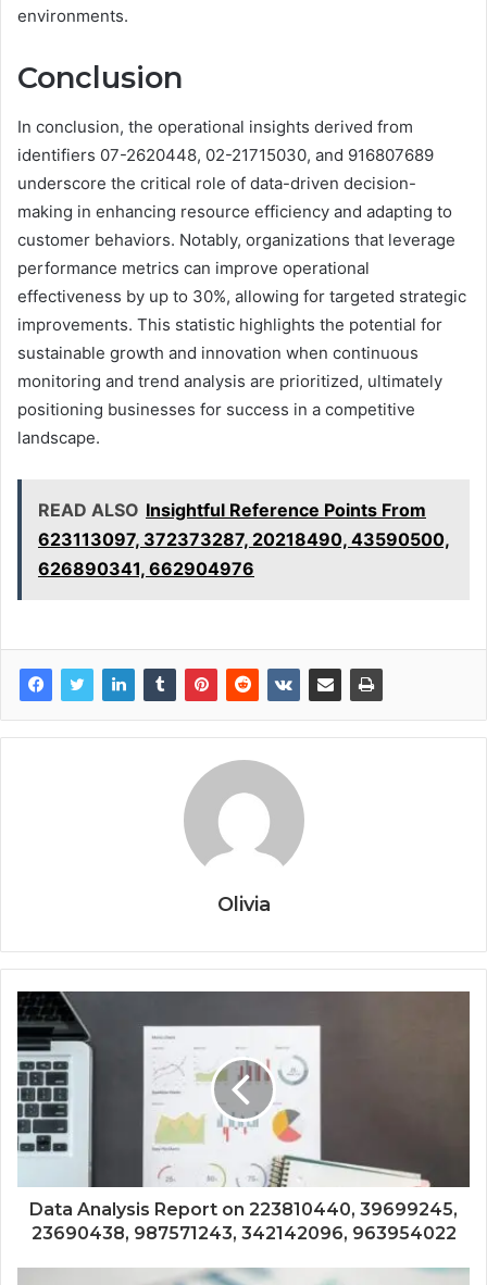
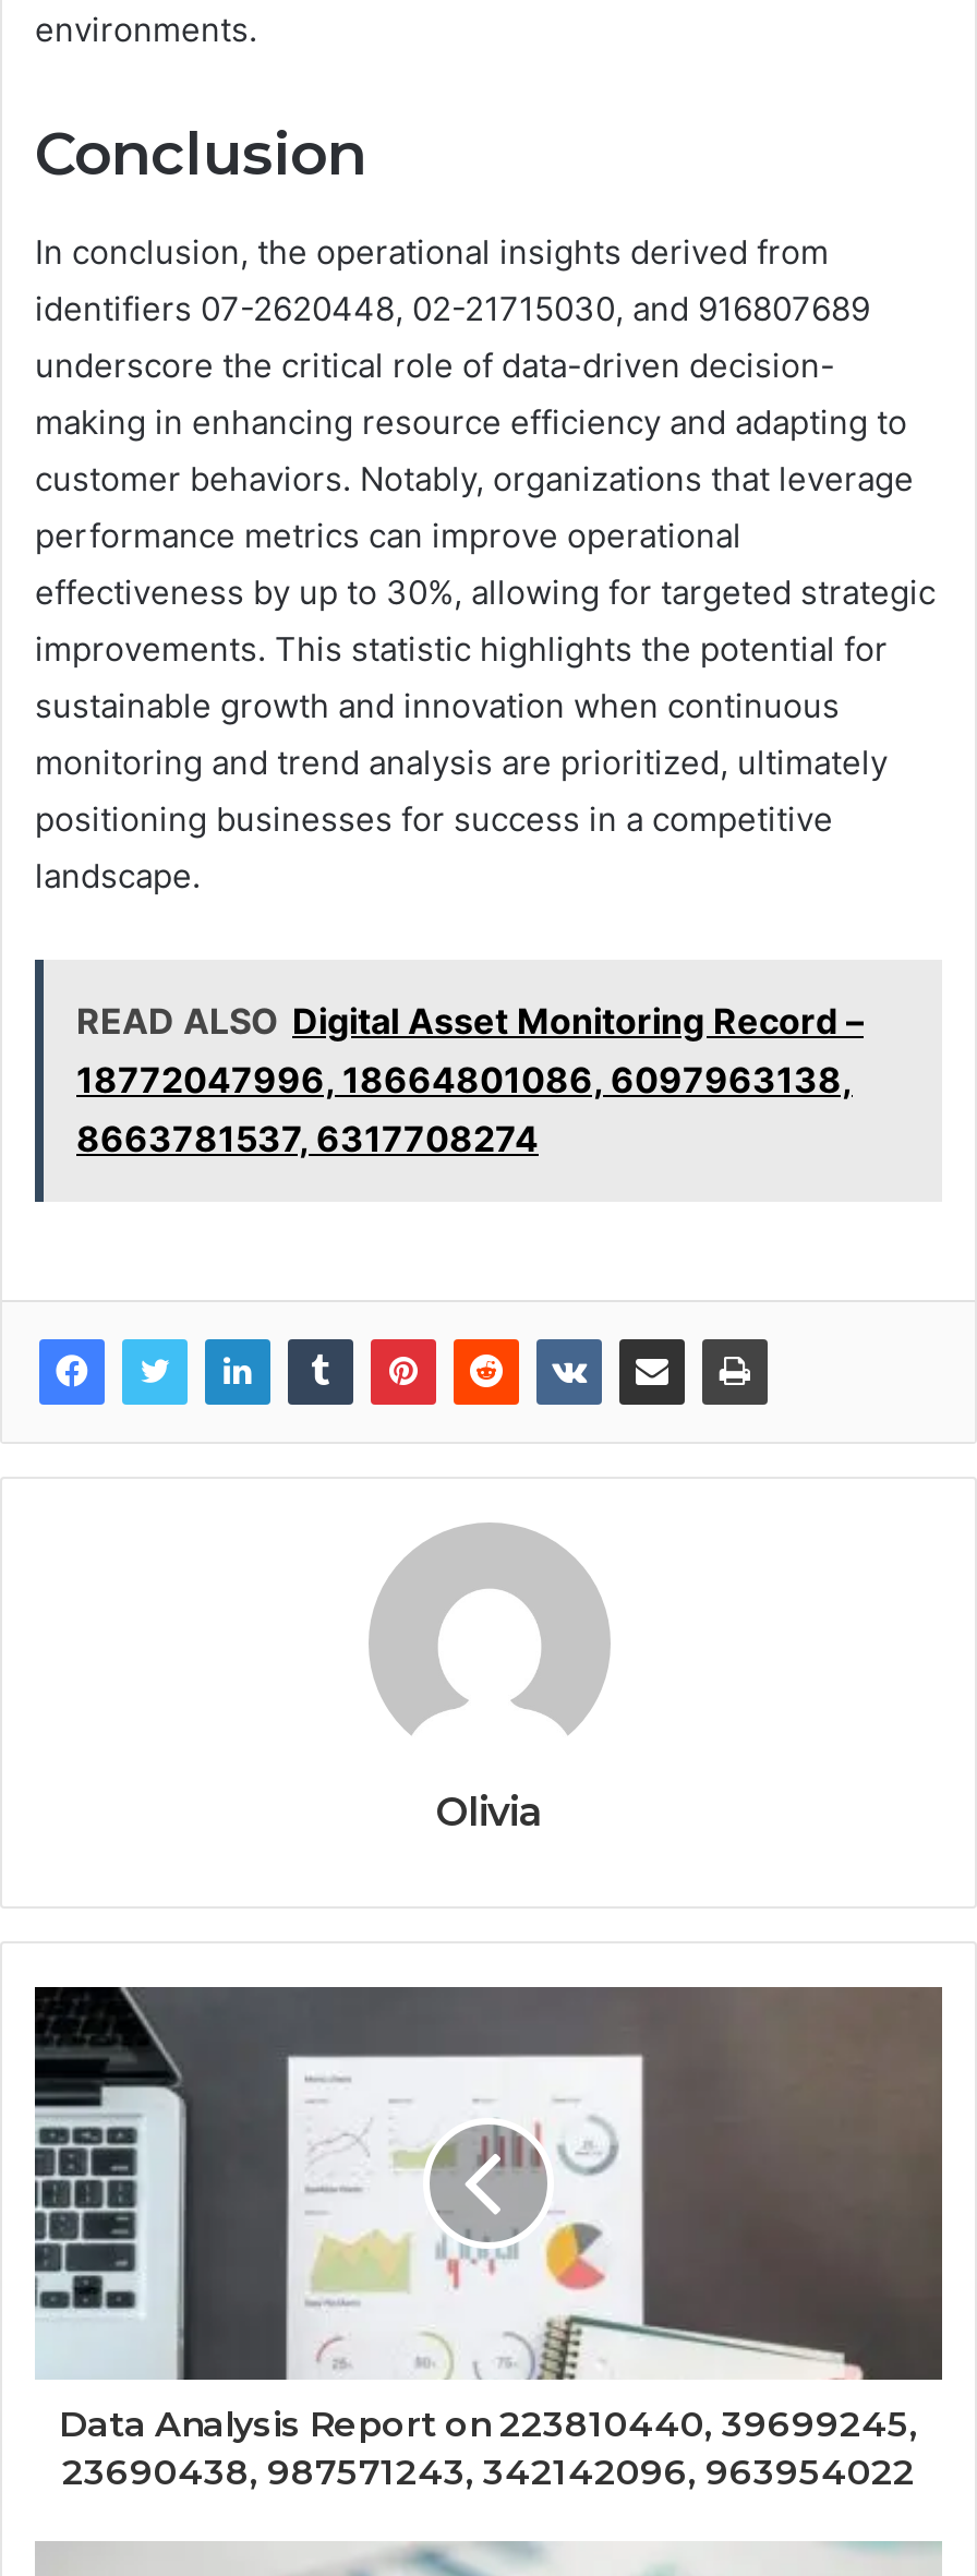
[38,499,450,579] READ ALSO Insightful Reference Points From | 623113097, 372373287, 20218490, 43590500, | 626890341, 662904976 -> [76,998,864,1160] READ ALSO Digital Asset Monitoring Record – | 18772047996, 18664801086, 6097963138, | 8663781537, 6317708274

